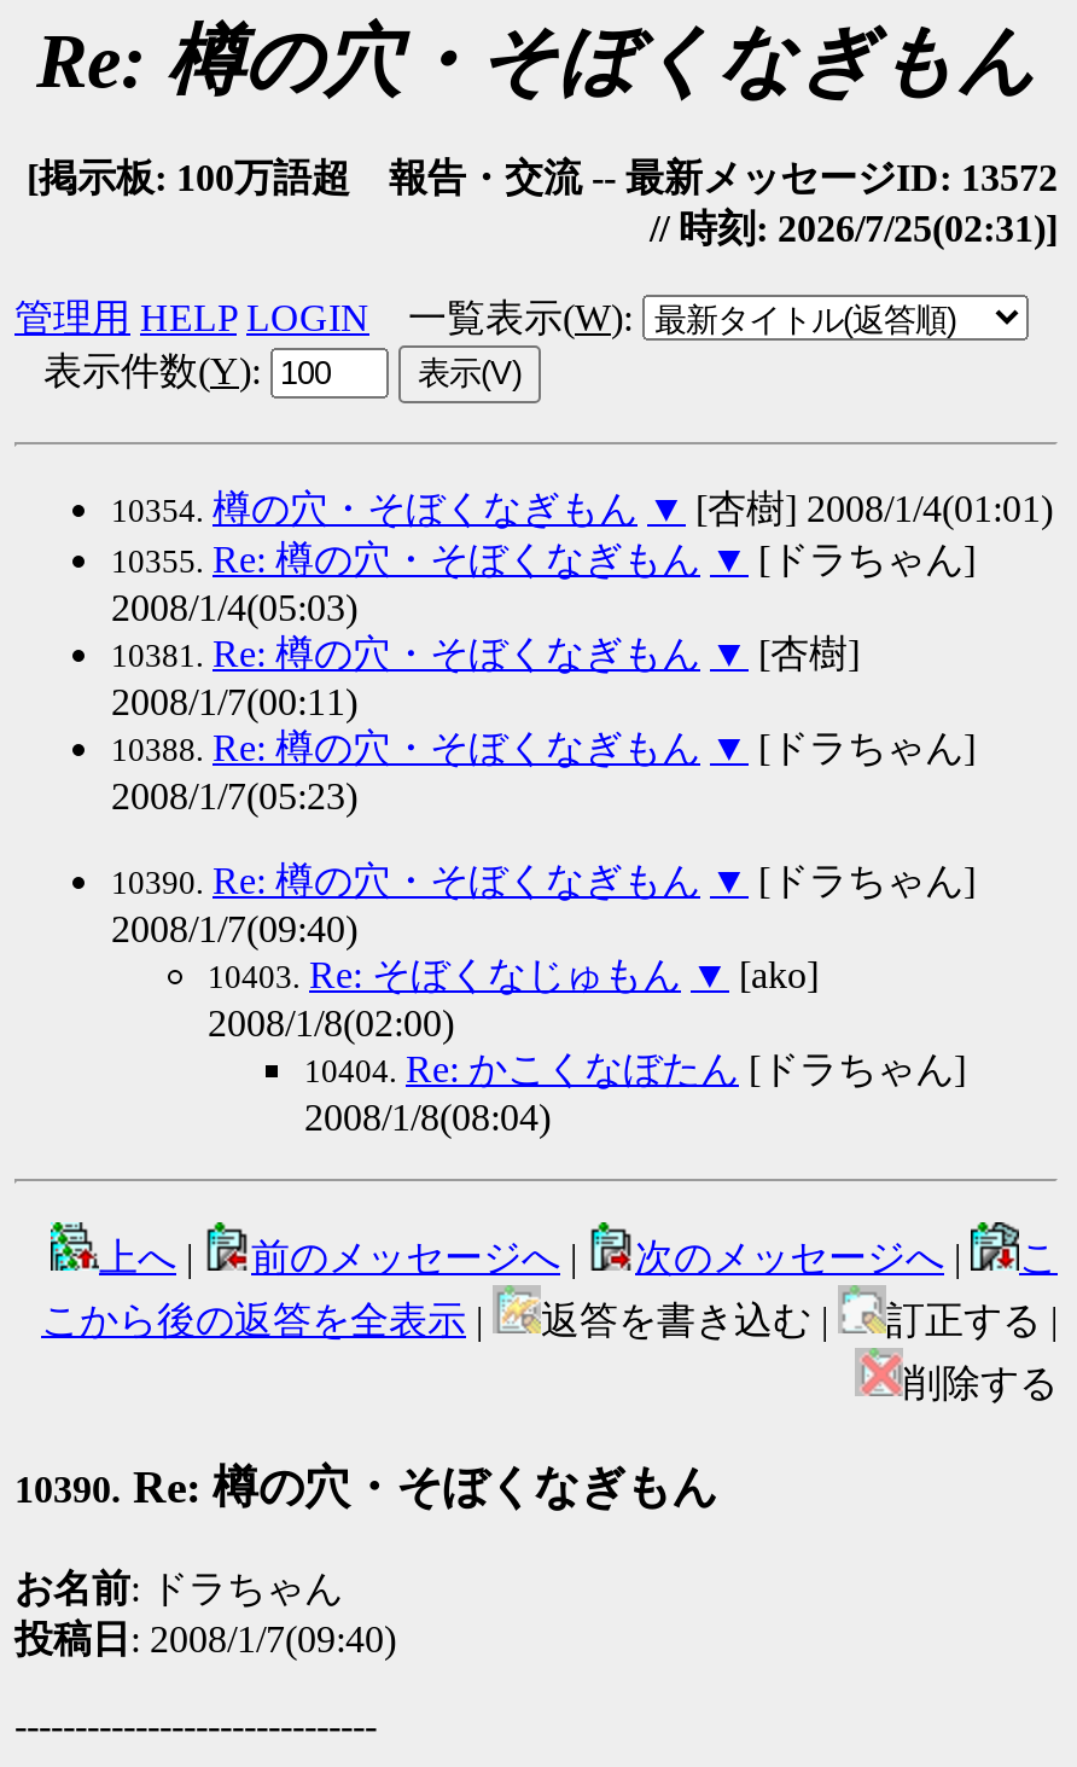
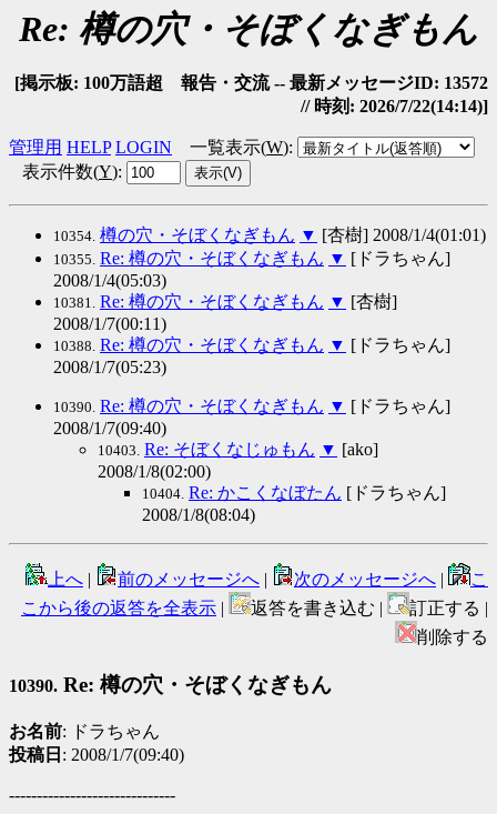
[650,207,1058,248] // 時刻: 2026/7/25(02:31)] -> [301,96,488,115] // 時刻: 2026/7/22(14:14)]

